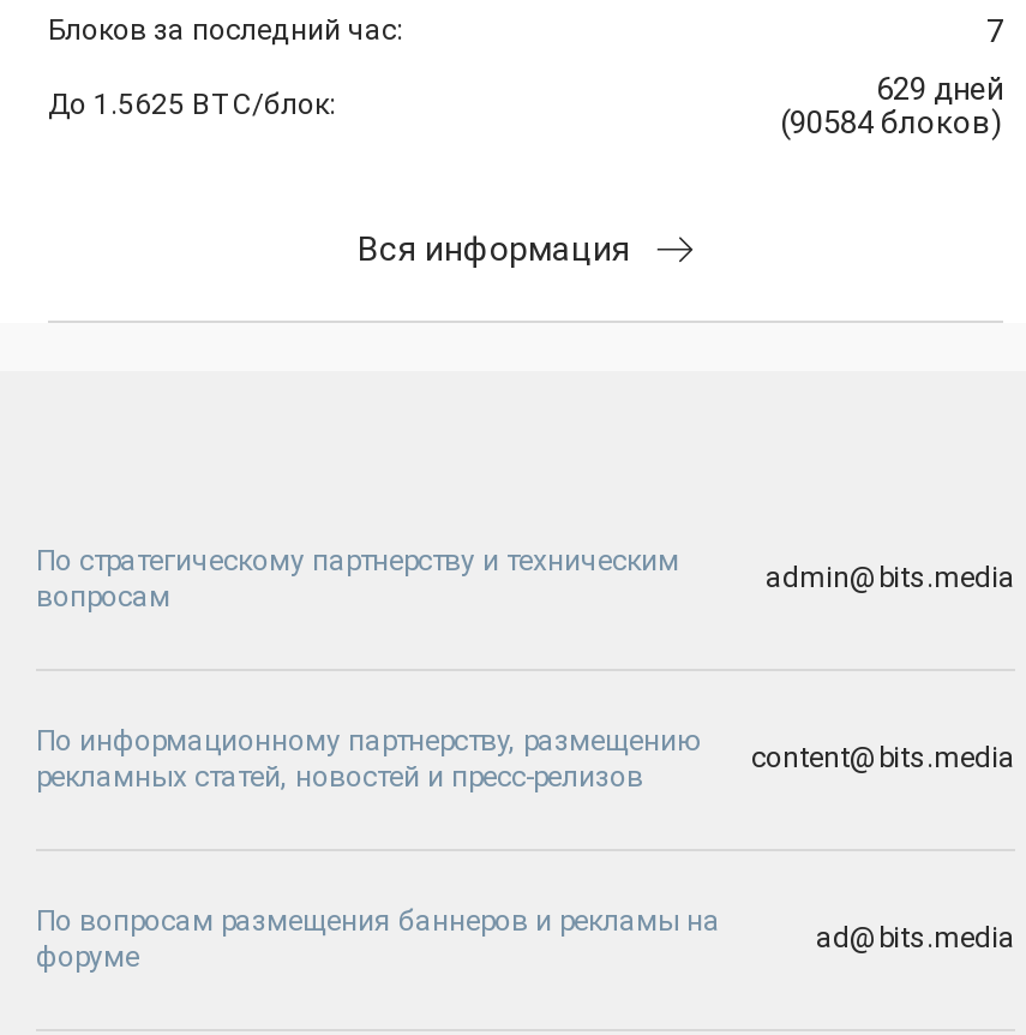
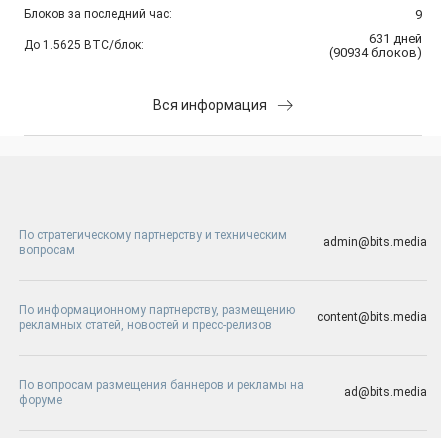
[986,13,1003,49] 7 -> [415,7,422,22] 9
[876,71,1003,107] 629 дней -> [369,31,422,46] 631 дней
[780,104,1003,140] (90584 блоков) -> [329,45,422,60] (90934 блоков)

